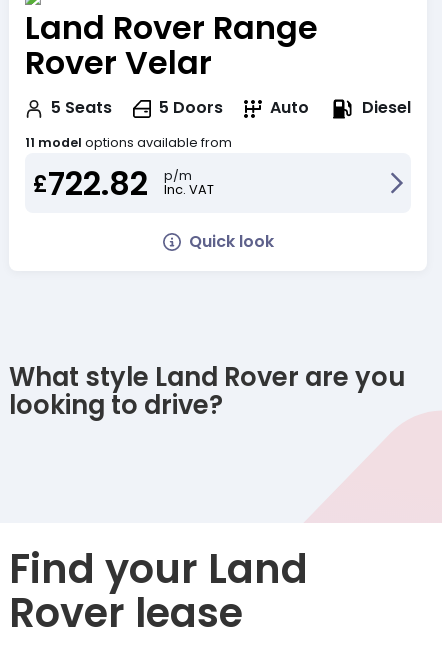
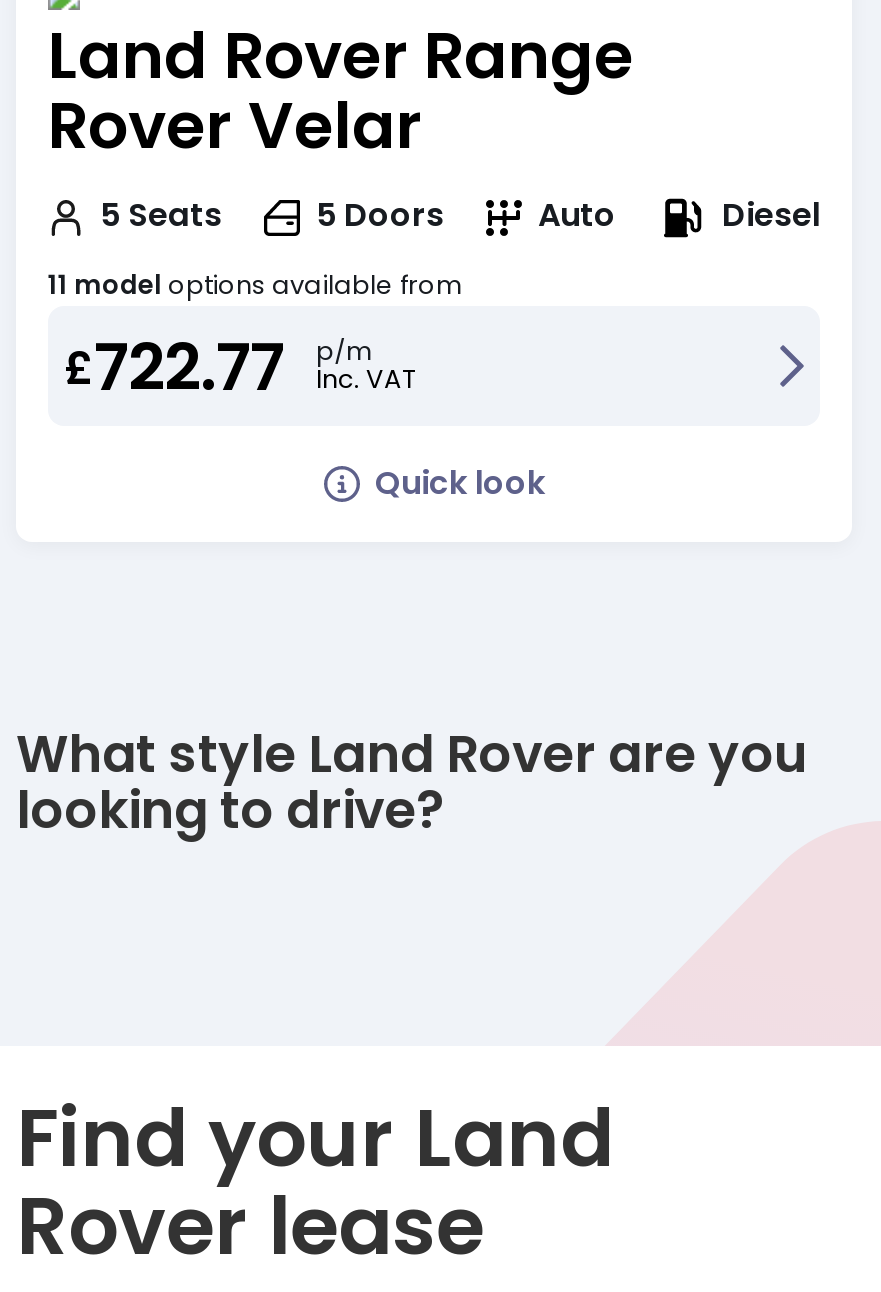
[33,161,214,206] £722.82 p/m Inc. VAT -> [64,322,416,412] £722.77 p/m Inc. VAT

